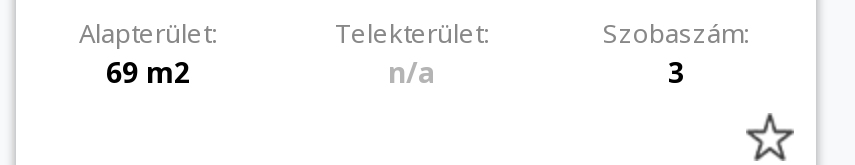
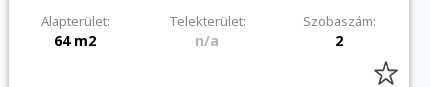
[106,53,190,91] 69 m2 -> [54,31,96,50] 64 m2
[668,53,684,91] 3 -> [335,31,343,50] 2

